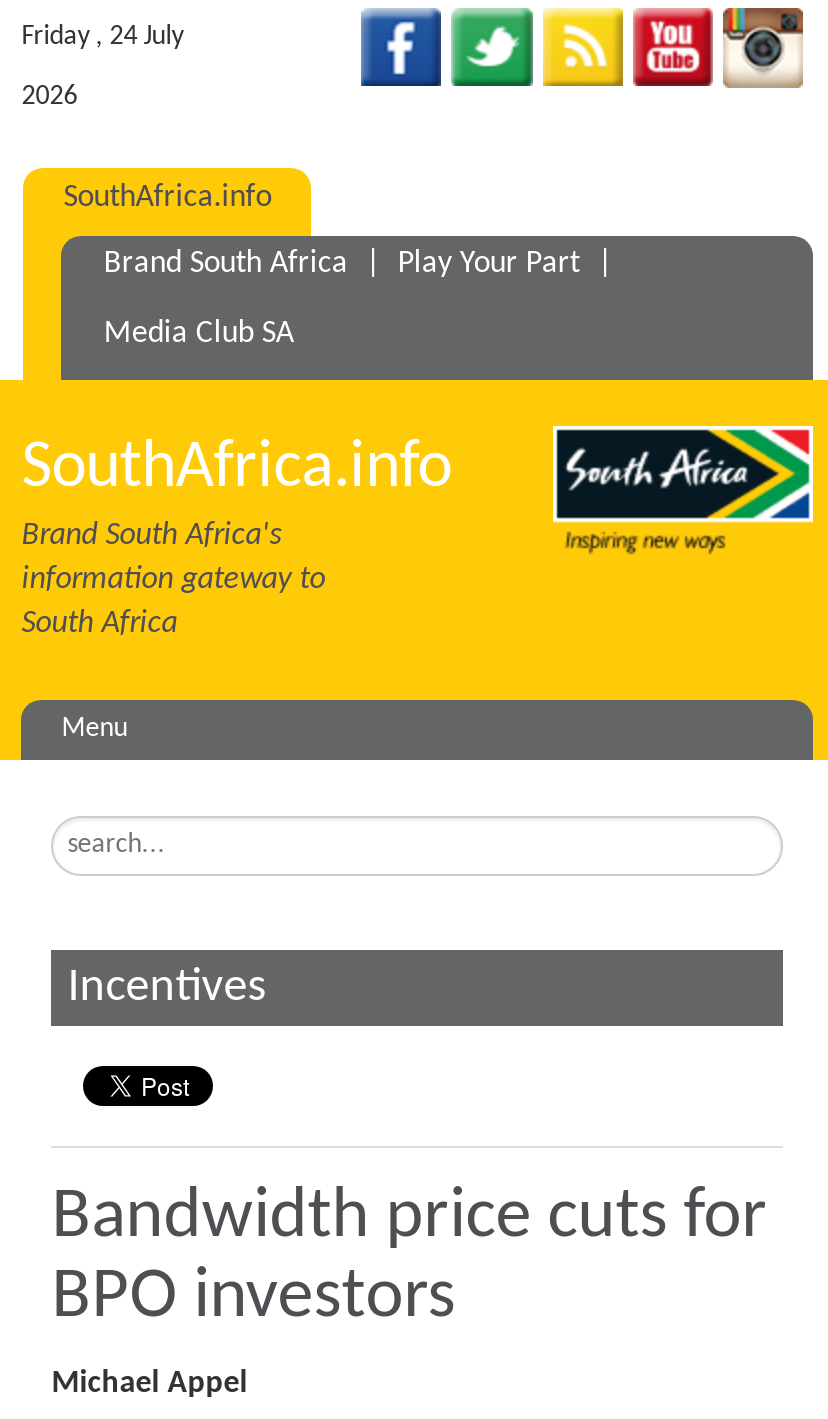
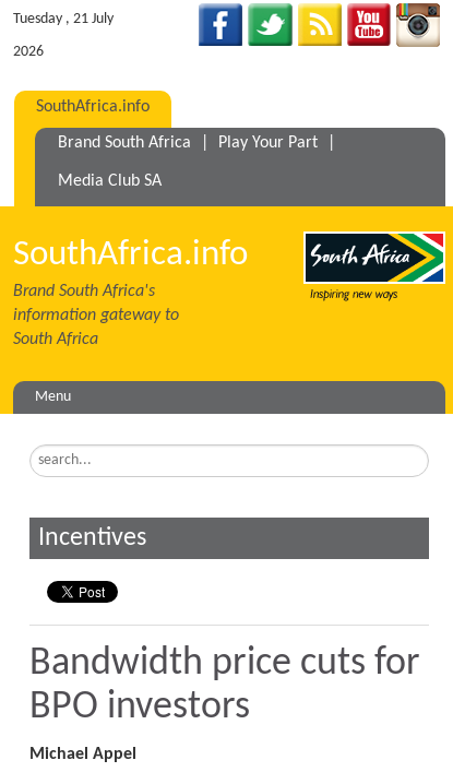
[21,22,183,52] Friday , 24 July -> [13,11,114,27] Tuesday , 21 July

